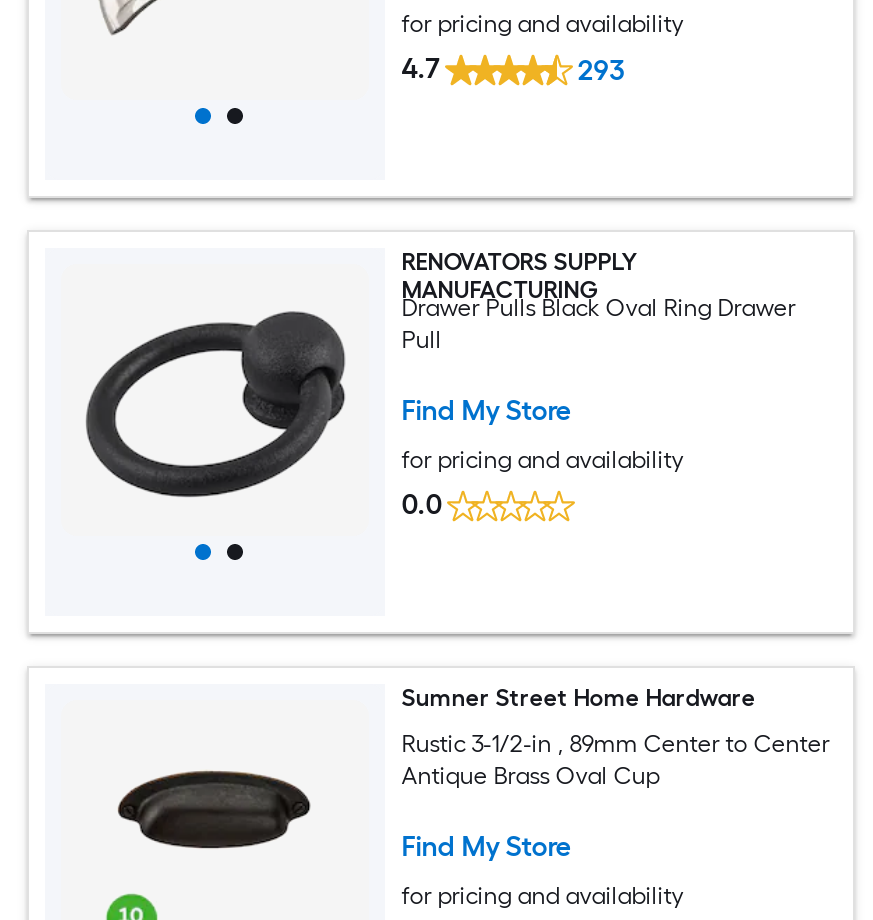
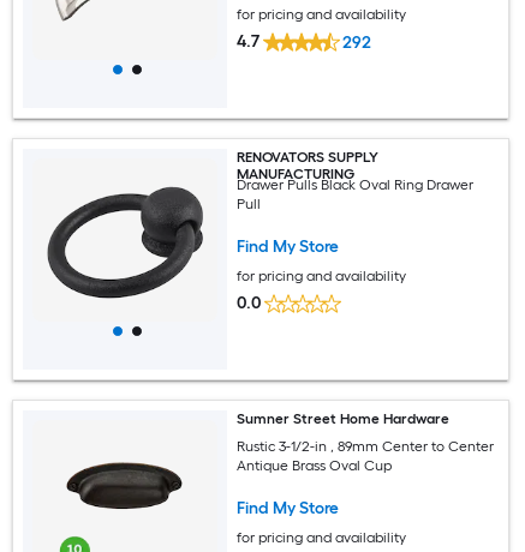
[577,54,625,88] 293 -> [343,32,371,53] 292

